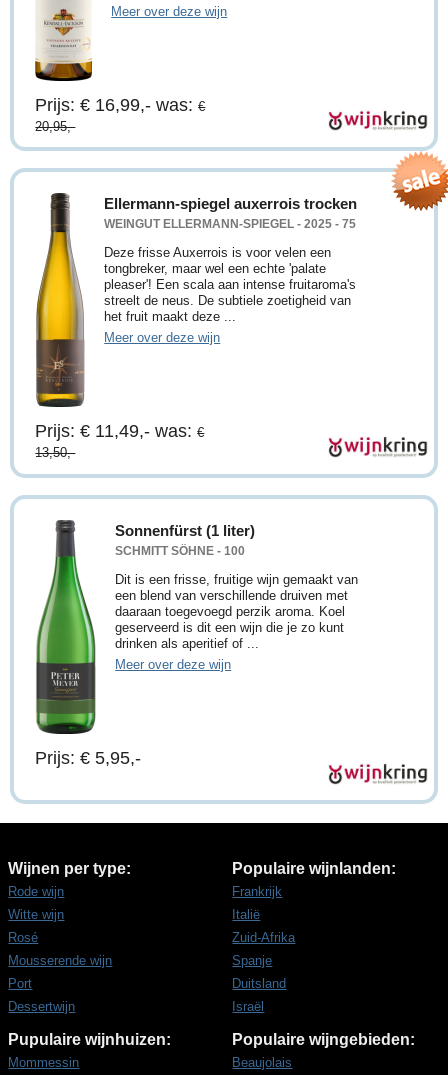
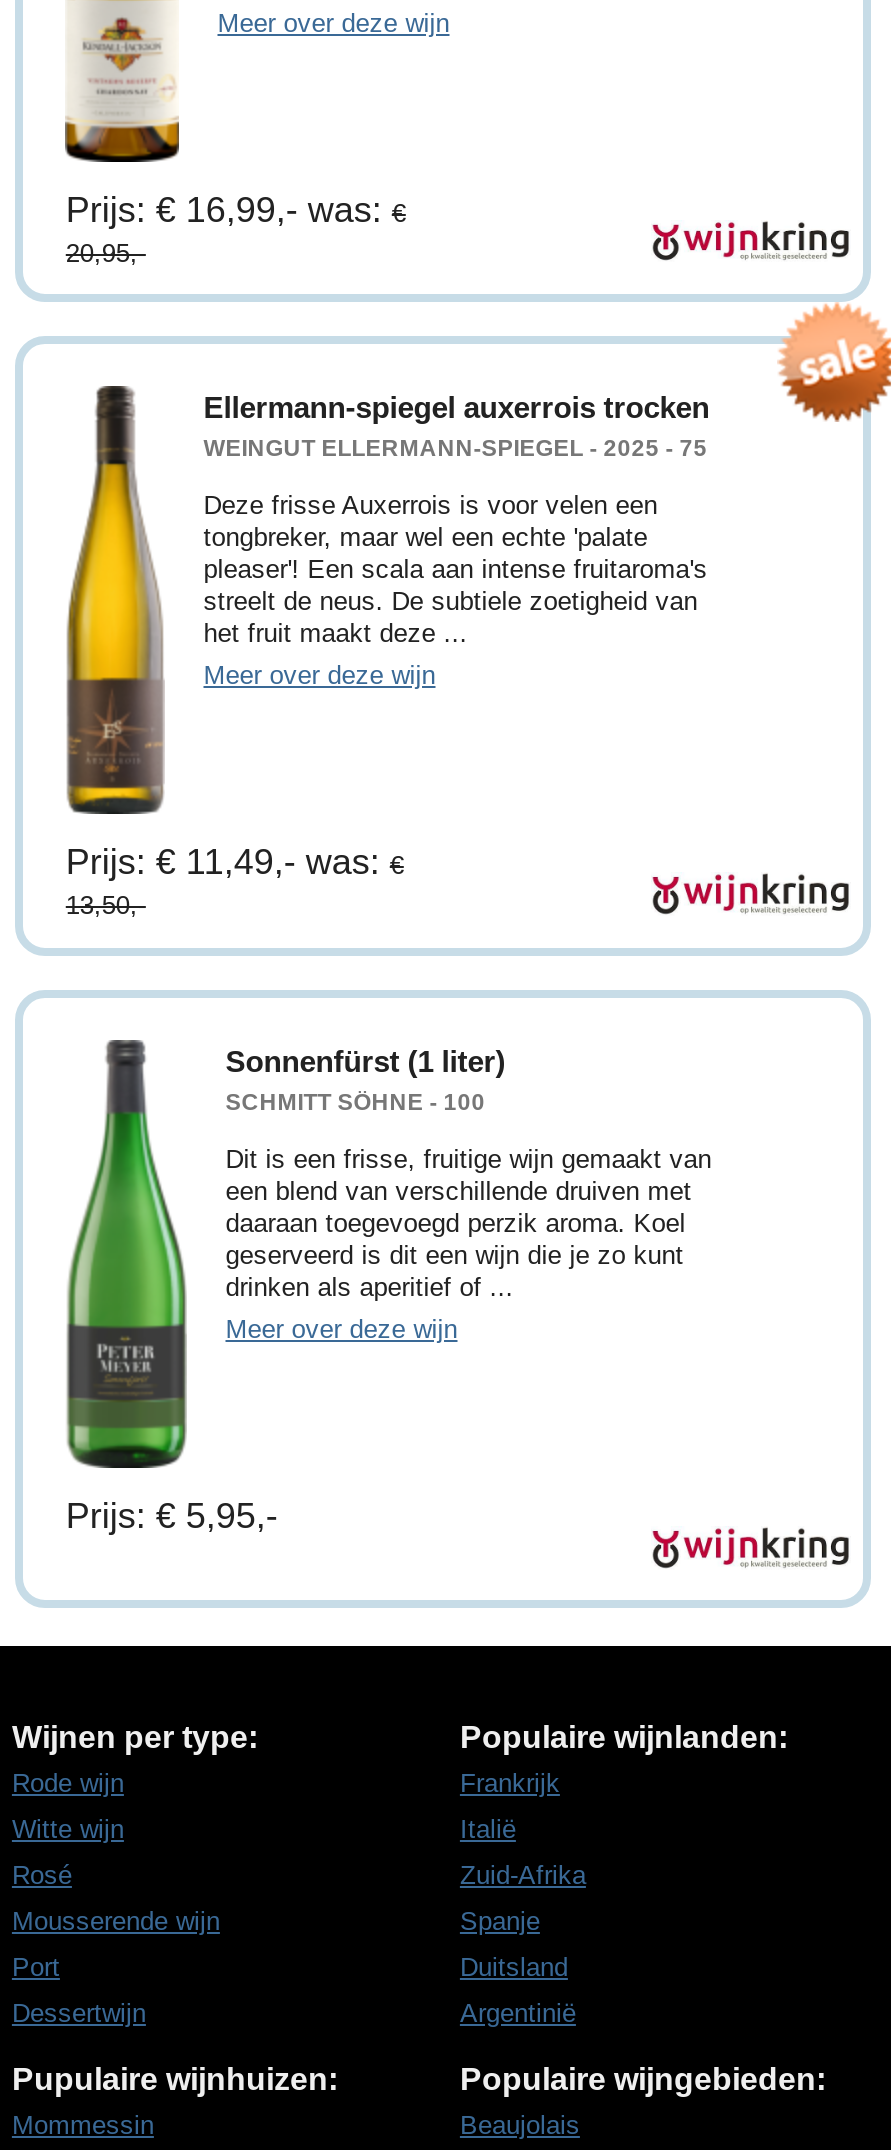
[232,999,264,1014] Israël -> [460,1998,576,2028] Argentinië

